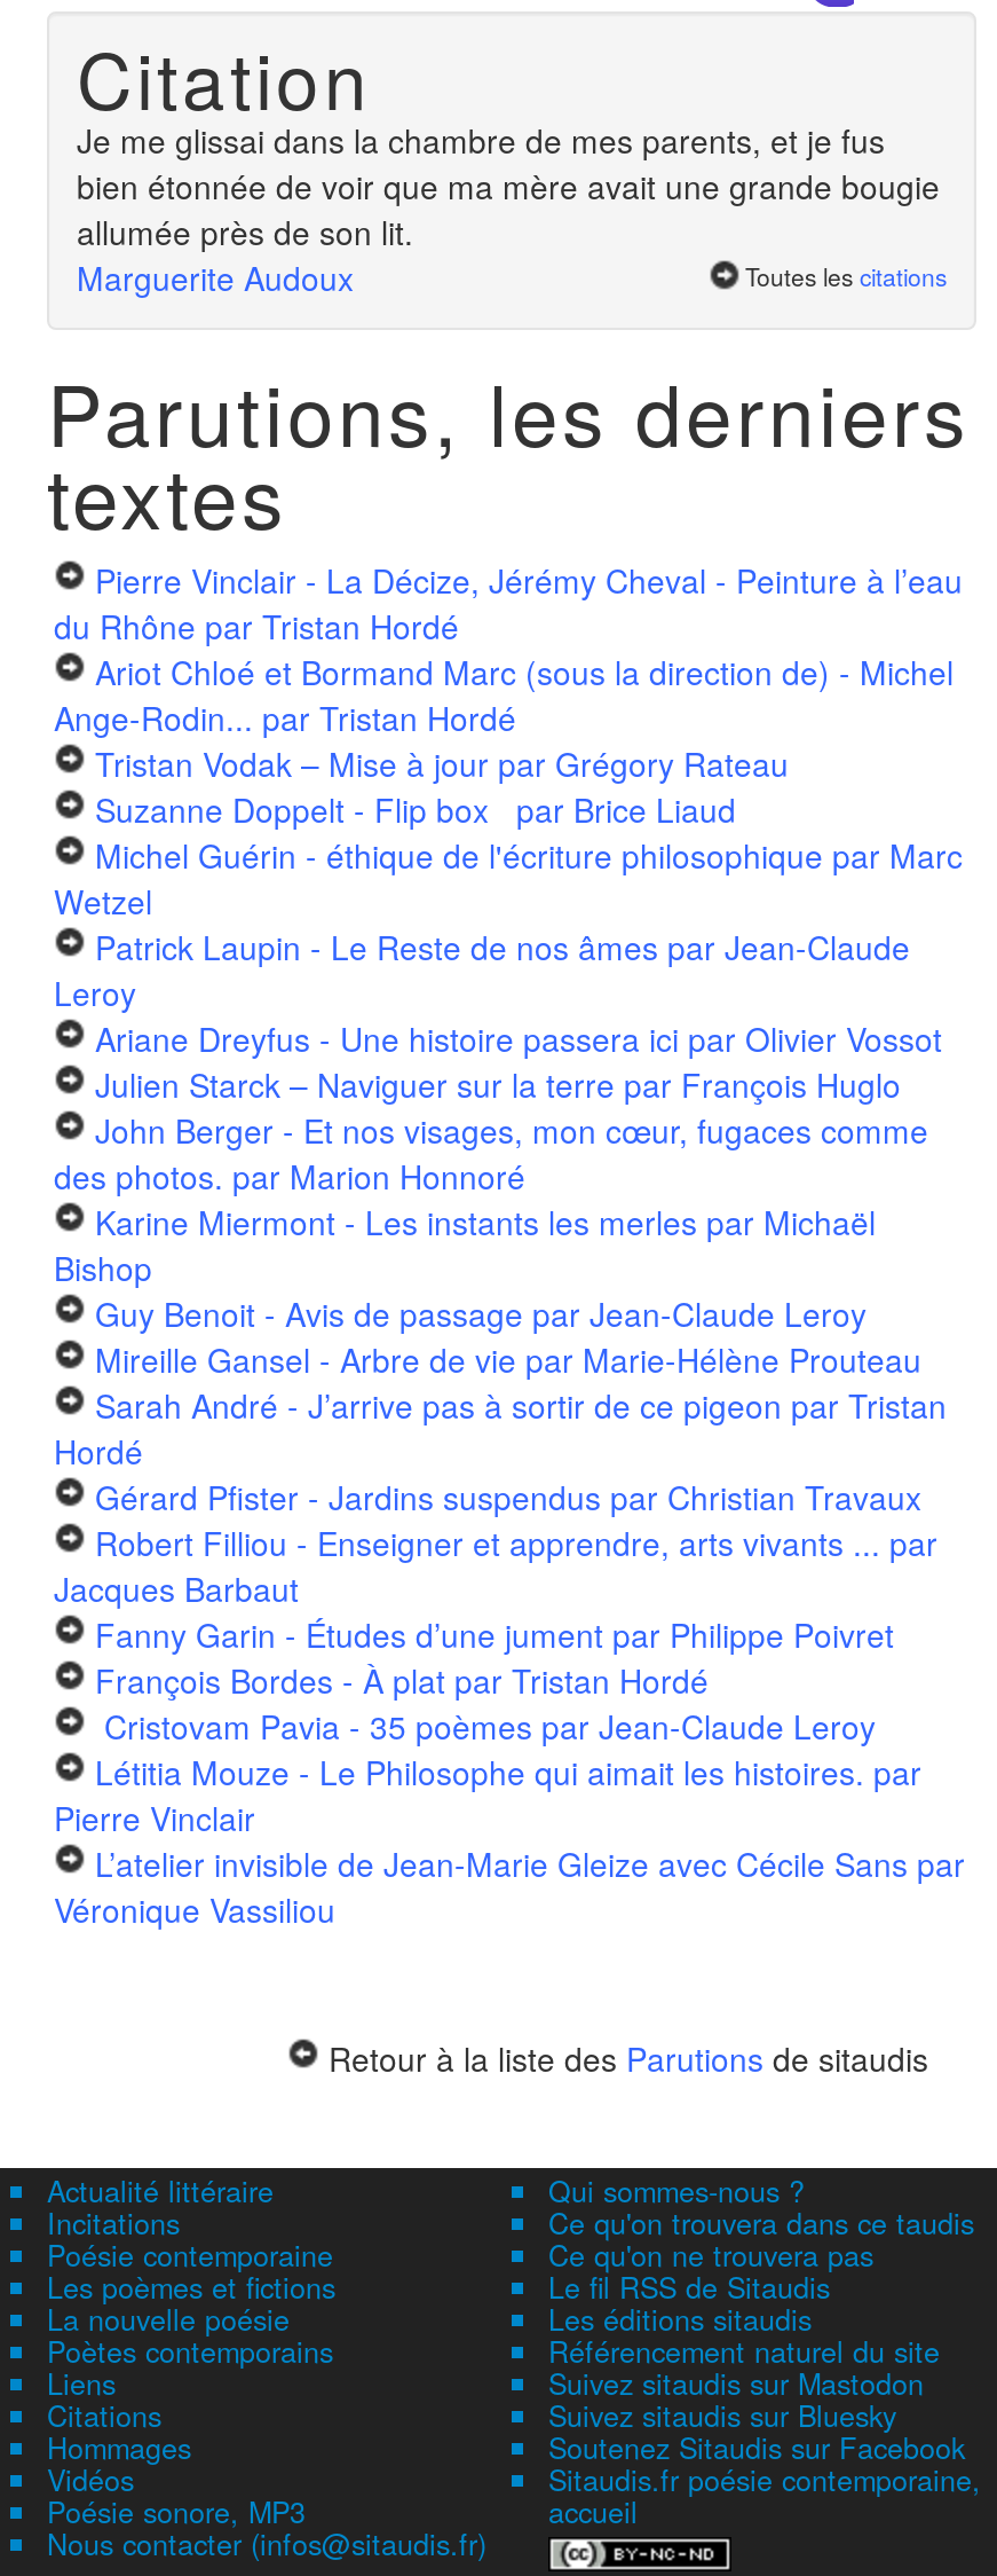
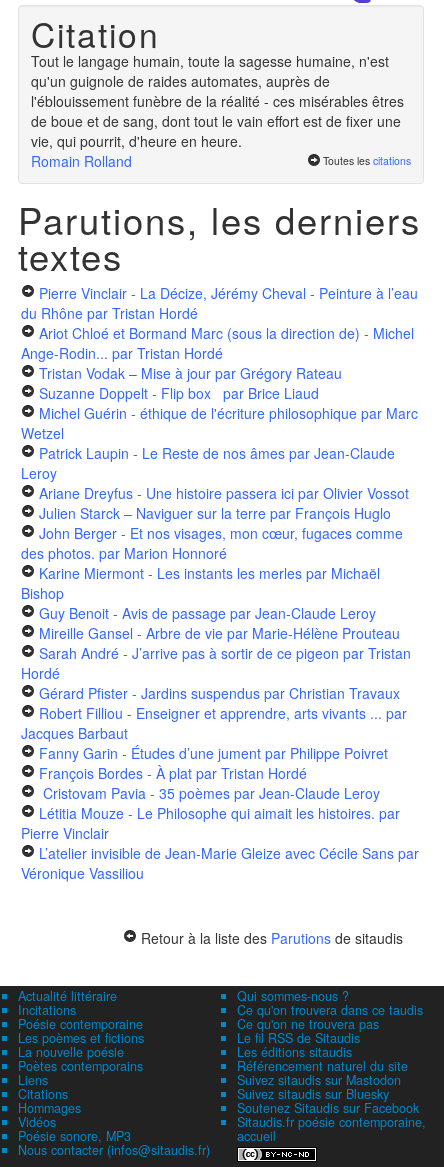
[77,116,940,300] Je me glissai dans la chambre de mes parents, et je fus | bien étonnée de voir que ma mère avait une grande bougie | allumée près de son lit. | Marguerite Audoux -> [31,51,404,171] Tout le langage humain, toute la sagesse humaine, n'est | qu'un guignole de raides automates, auprès de | l'éblouissement funèbre de la réalité - ces misérables êtres | de boue et de sang, dont tout le vain effort est de fixer une | vie, qui pourrit, d'heure en heure. | Romain Rolland

